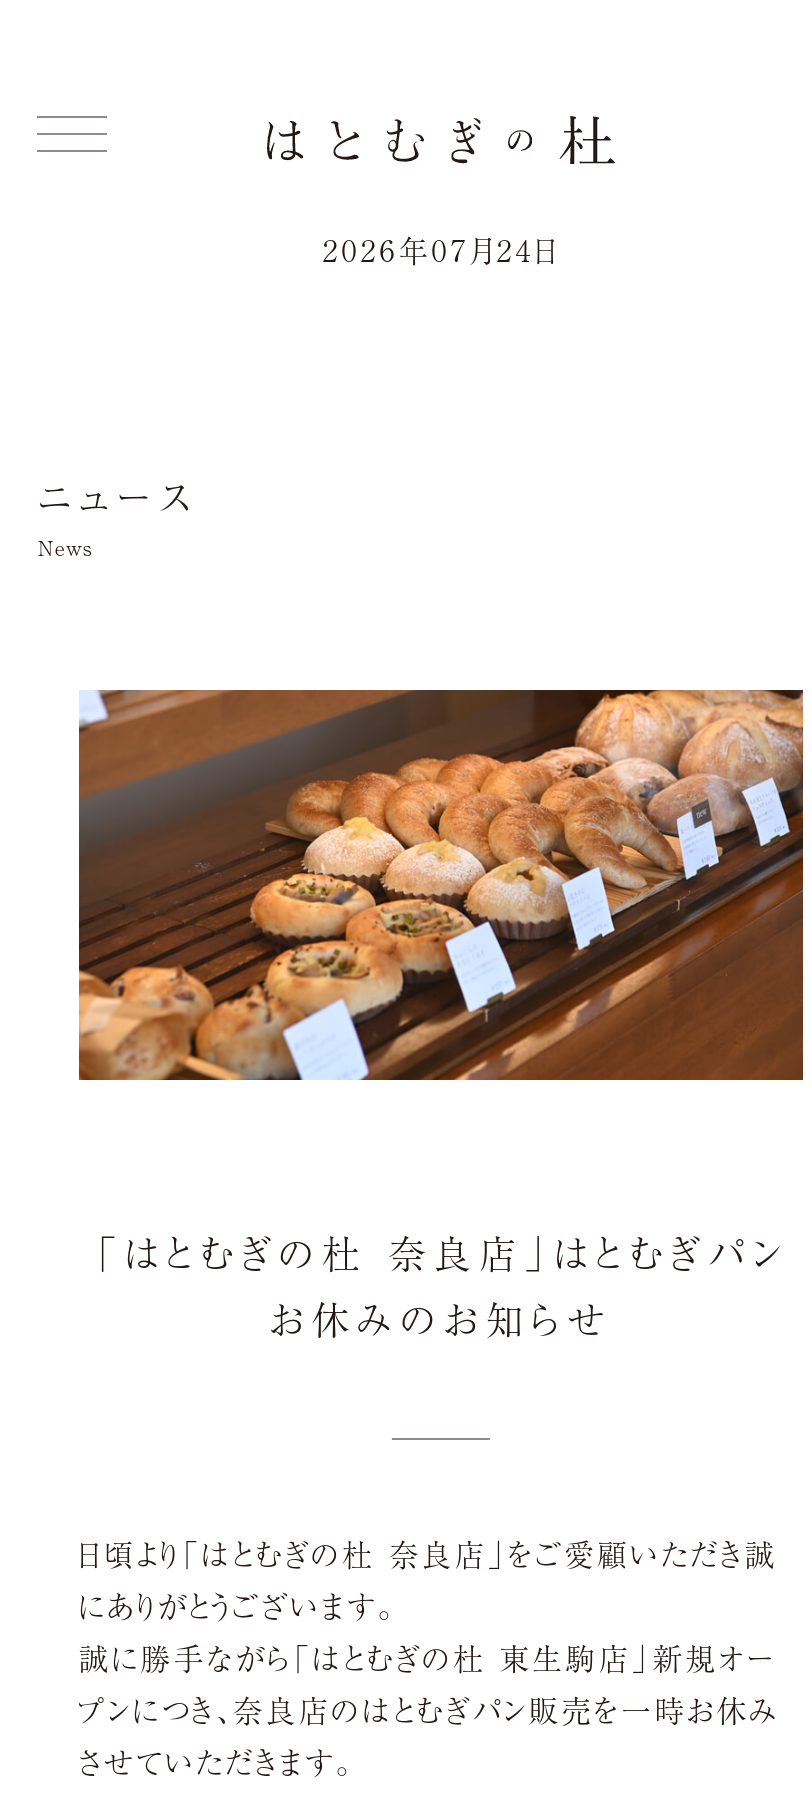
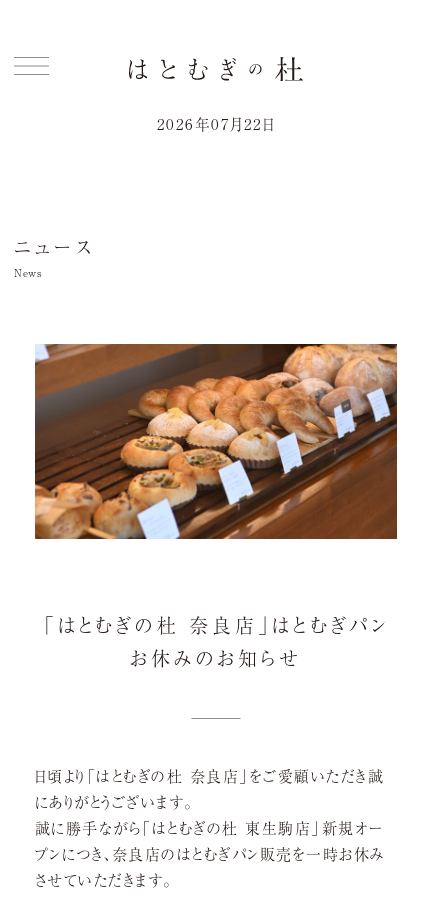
[323,229,559,271] 2026年07月24日 -> [157,113,275,134] 2026年07月22日

